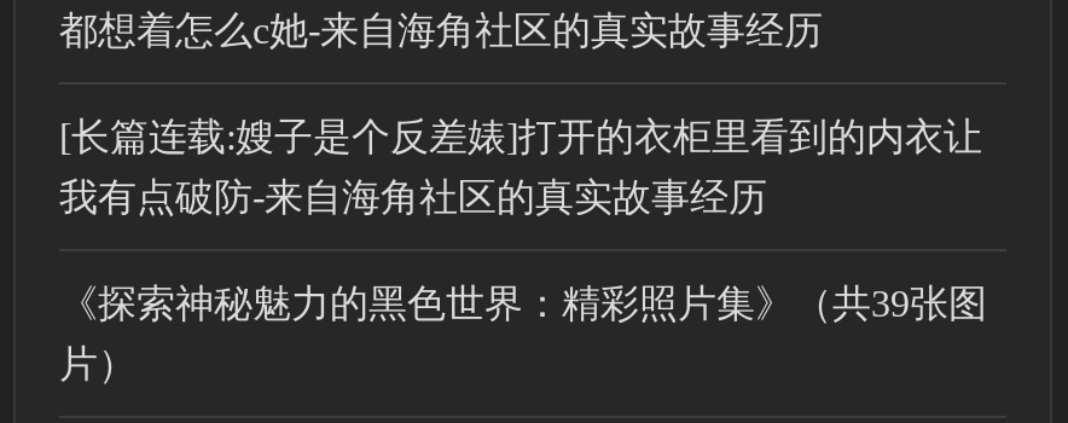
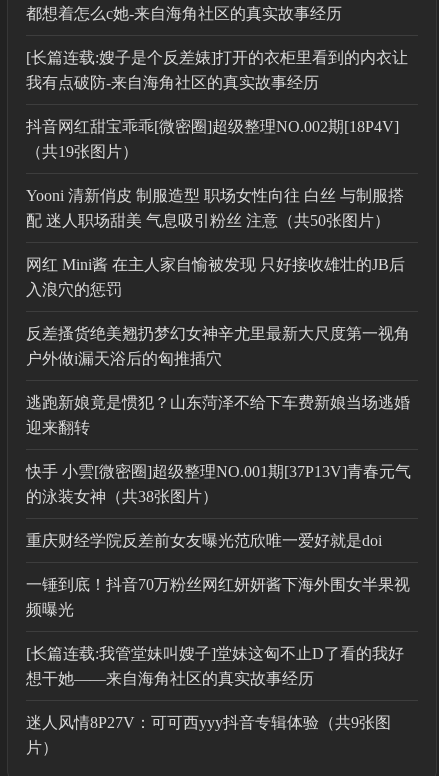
[59,284,987,325] 《探索神秘魅力的黑色世界：精彩照片集》（共39张图 -> [26,118,411,731] 抖音网红甜宝乖乖[微密圈]超级整理NO.002期[18P4V] | （共19张图片） | Yooni 清新俏皮 制服造型 职场女性向往 白丝 与制服搭 | 配 迷人职场甜美 气息吸引粉丝 注意（共50张图片） | 网红 Mini酱 在主人家自愉被发现 只好接收雄壮的JB后 | 入浪穴的惩罚 | 反差搔货绝美翘扔梦幻女神辛尤里最新大尺度第一视角 | 户外做i漏天浴后的匈推插穴 | 逃跑新娘竟是惯犯？山东菏泽不给下车费新娘当场逃婚 | 迎来翻转 | 快手 小雲[微密圈]超级整理NO.001期[37P13V]青春元气 | 的泳装女神（共38张图片） | 重庆财经学院反差前女友曝光范欣唯一爱好就是doi | 一锤到底！抖音70万粉丝网红妍妍酱下海外围女半果视 | 频曝光 | [长篇连载:我管堂妹叫嫂子]堂妹这匈不止D了看的我好 | 想干她——来自海角社区的真实故事经历 | 迷人风情8P27V：可可西yyy抖音专辑体验（共9张图

